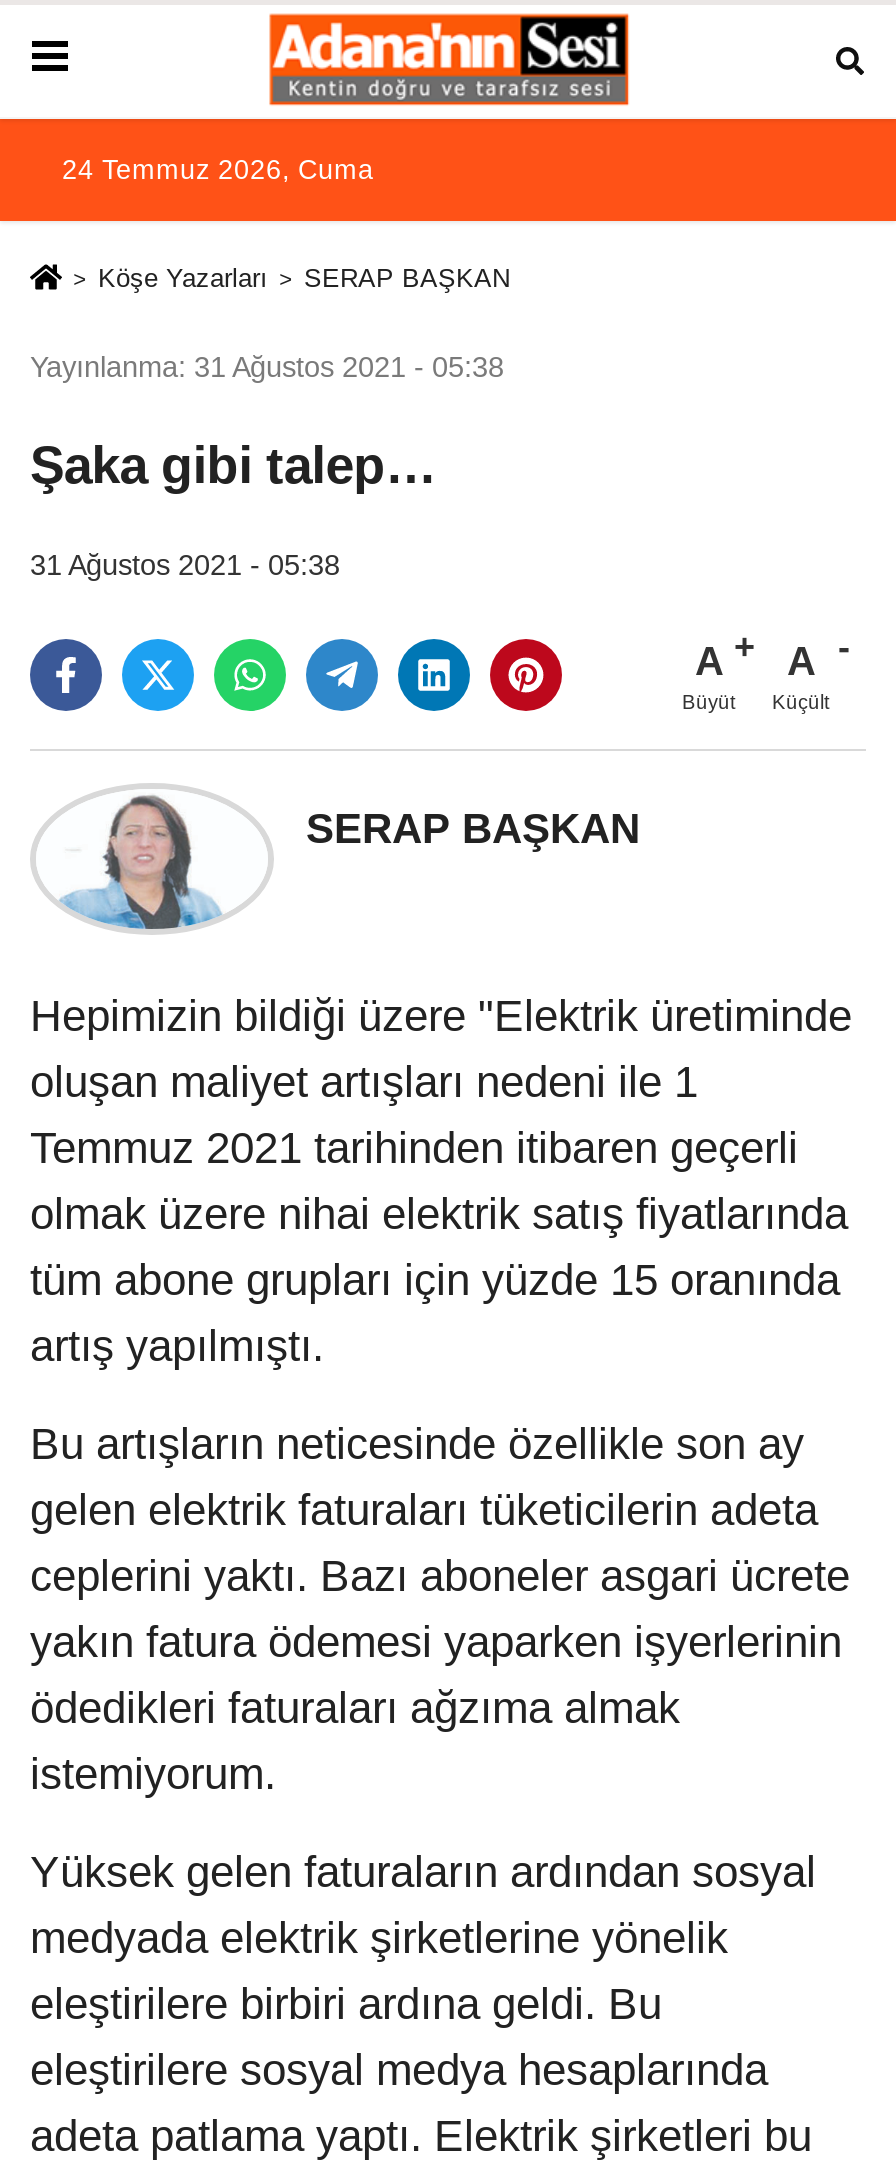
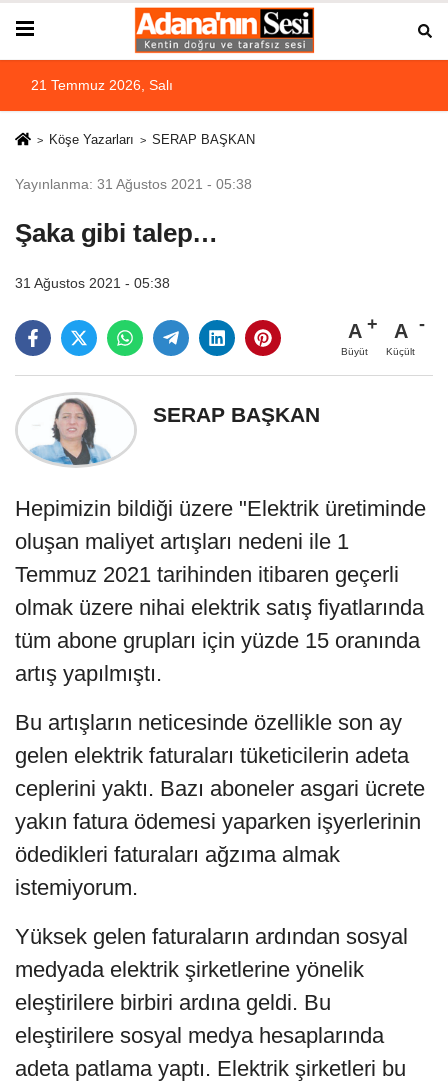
[62,155,374,185] 24 Temmuz 2026, Cuma -> [31,78,173,93] 21 Temmuz 2026, Salı

